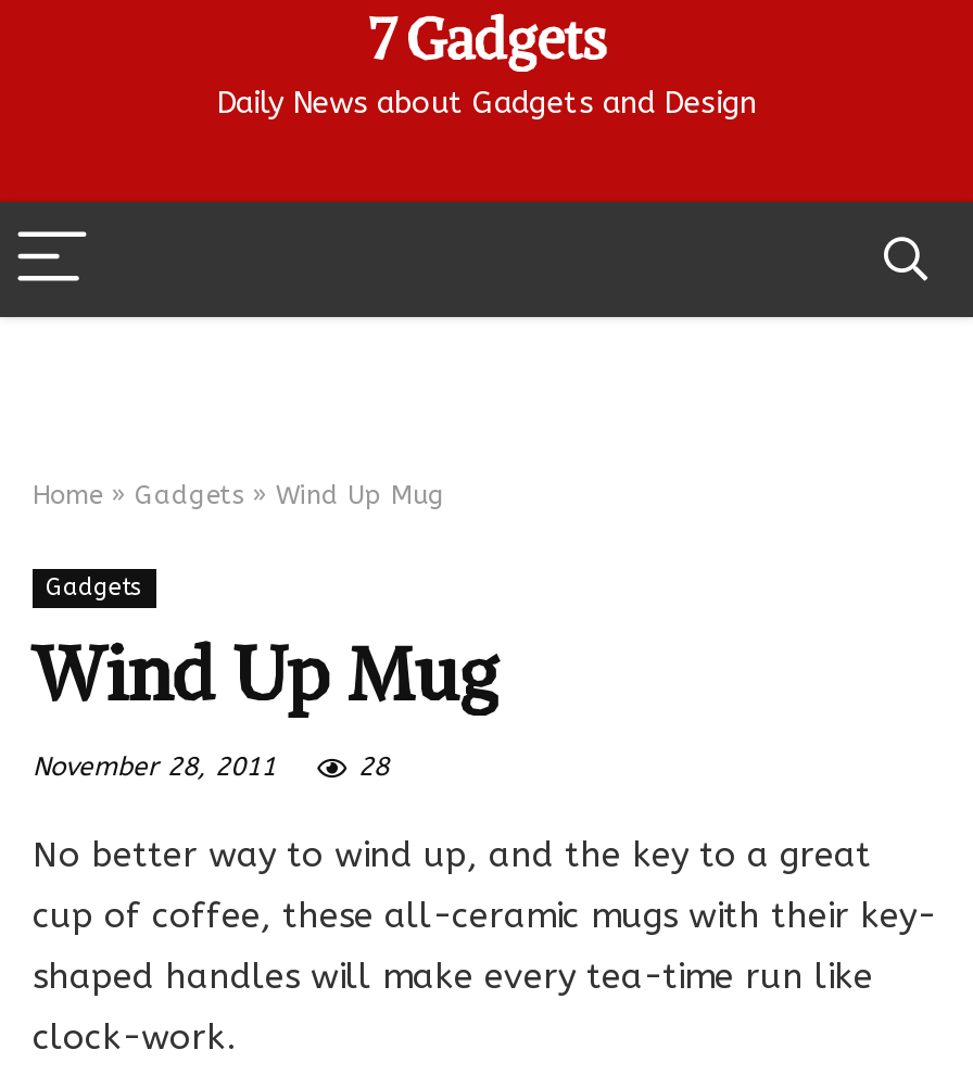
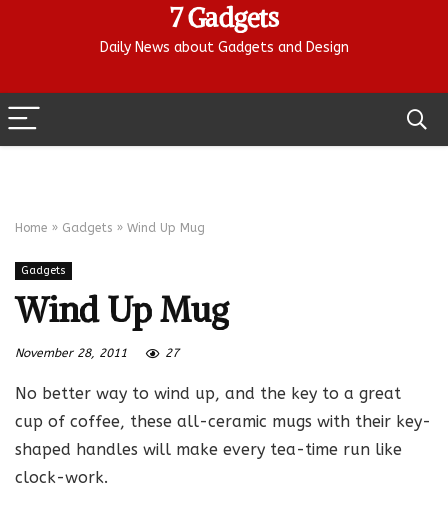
[358,751,389,782] 28 -> [165,346,179,360] 27

